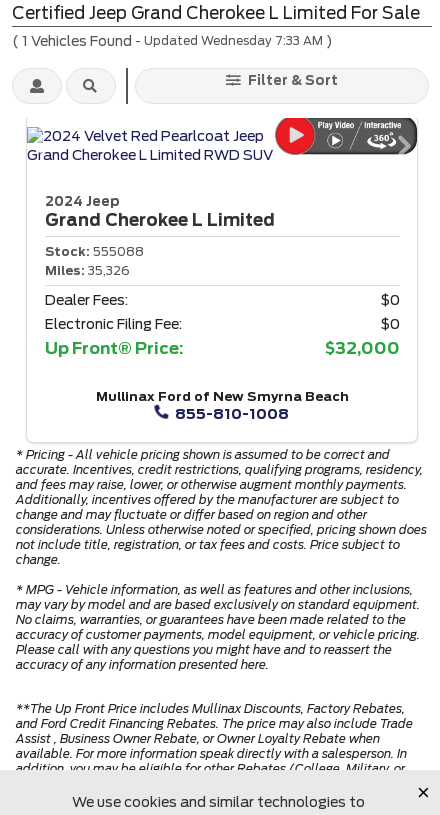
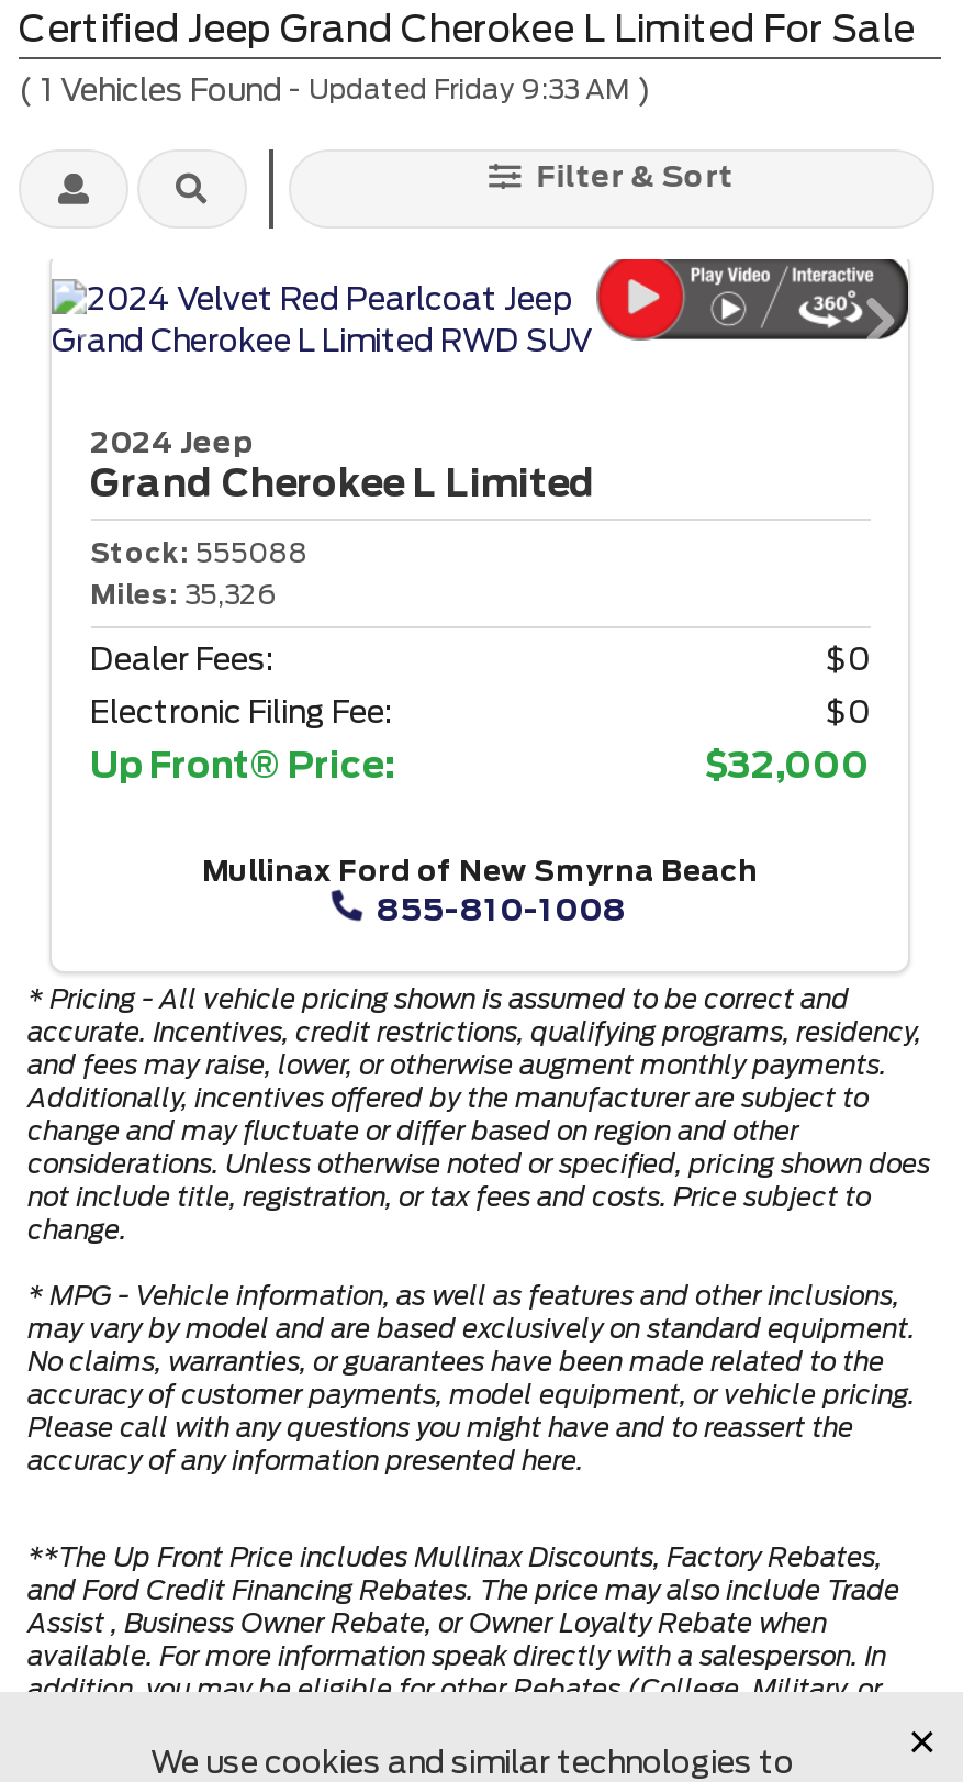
[12,32,333,48] (1 Vehicles Found - Updated Wednesday 7:33 AM) -> [19,71,651,107] (1 Vehicles Found - Updated Friday 9:33 AM)

